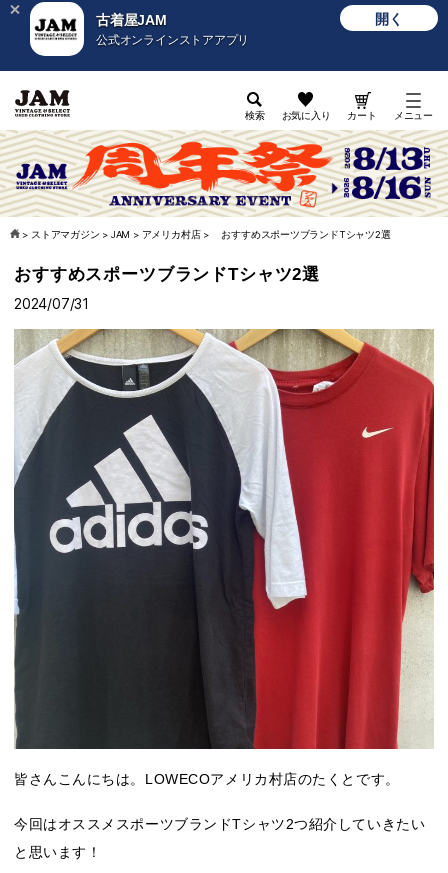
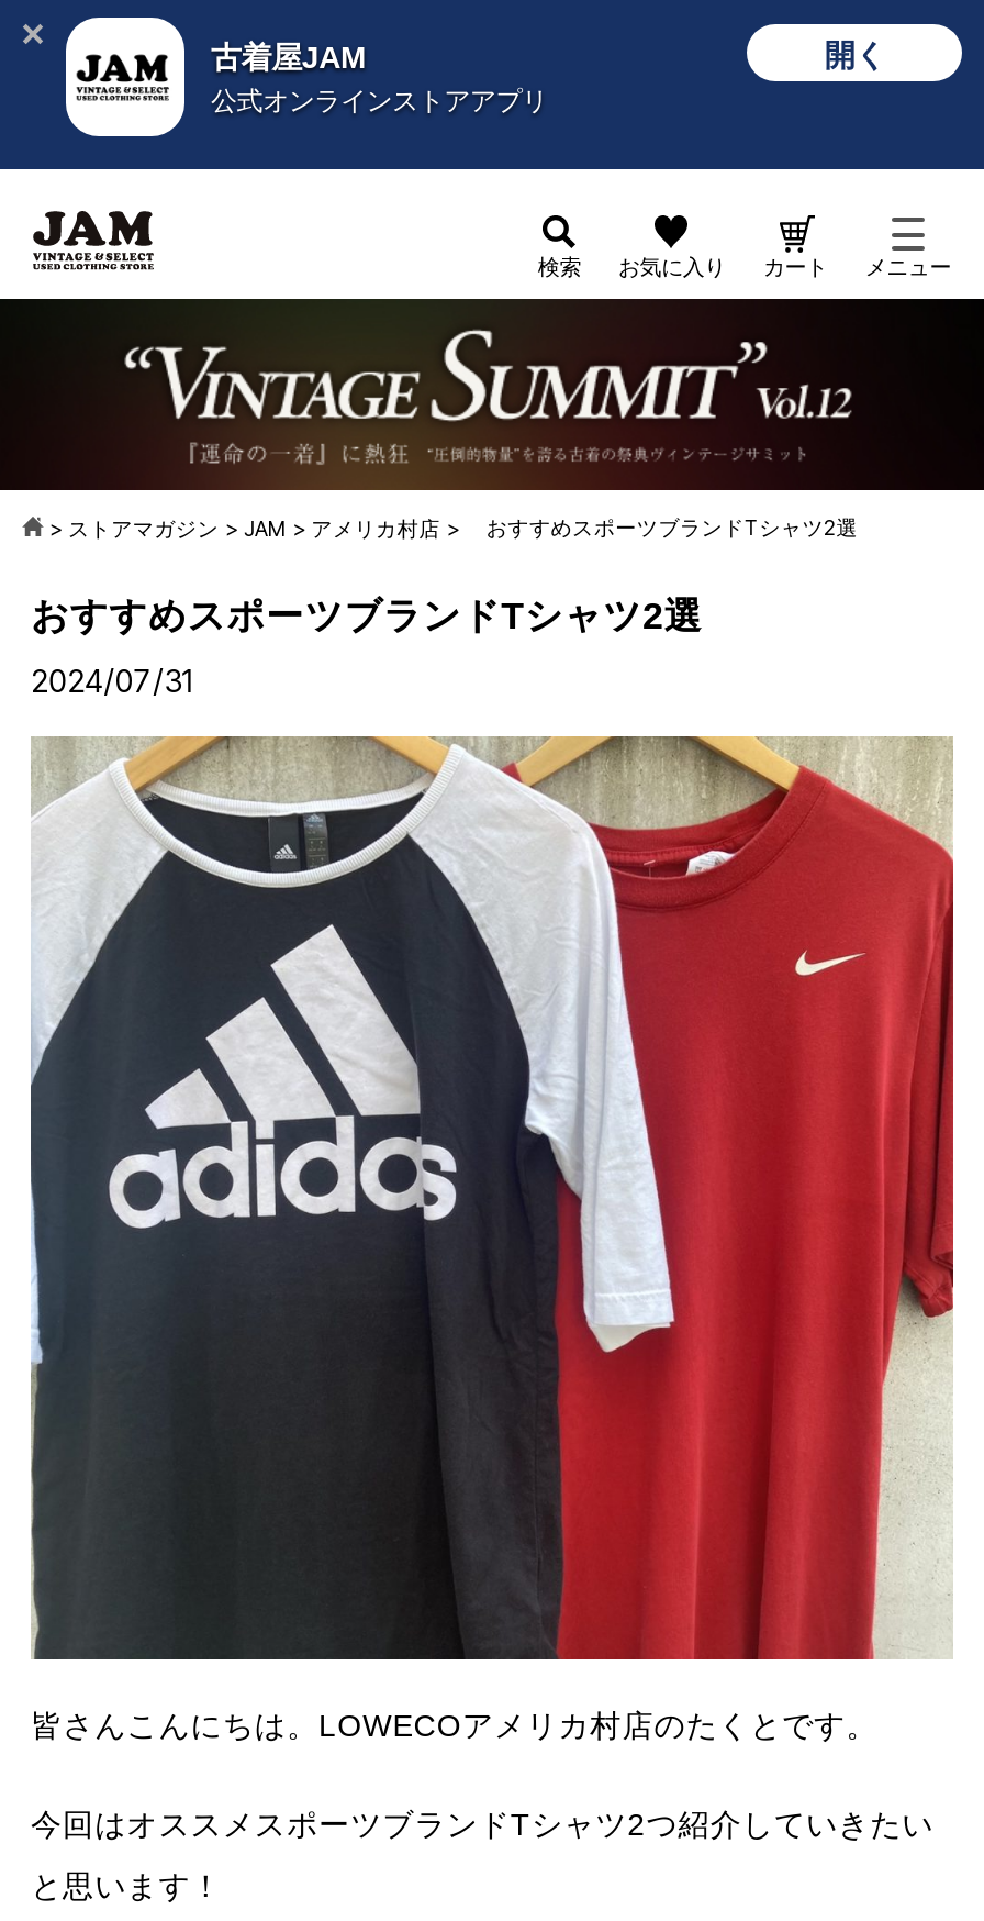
[3,130,445,217] [image] -> [7,297,977,492] [image]

